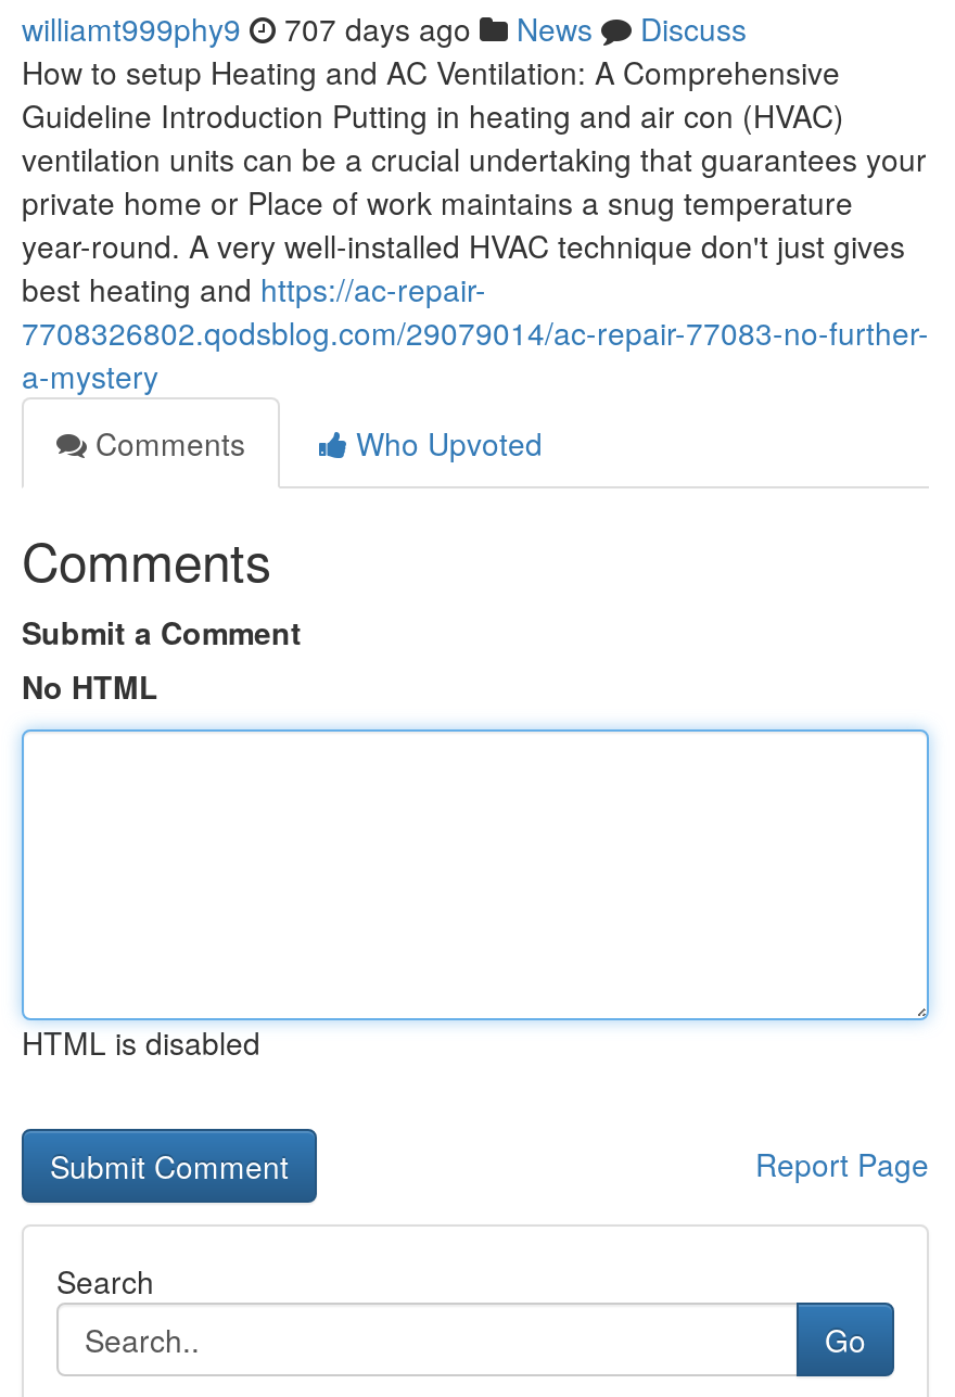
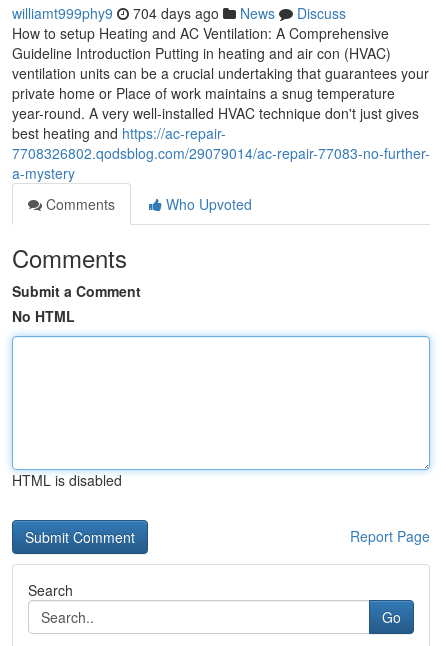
[22,7,747,50] williamt999phy9 707 days ago News Discuss -> [12,3,346,23] williamt999phy9 704 days ago News Discuss

